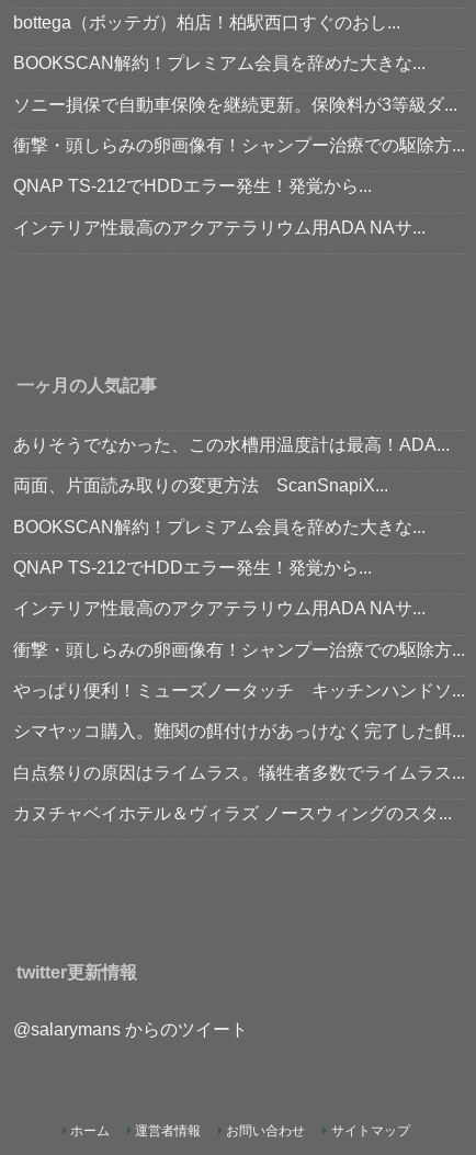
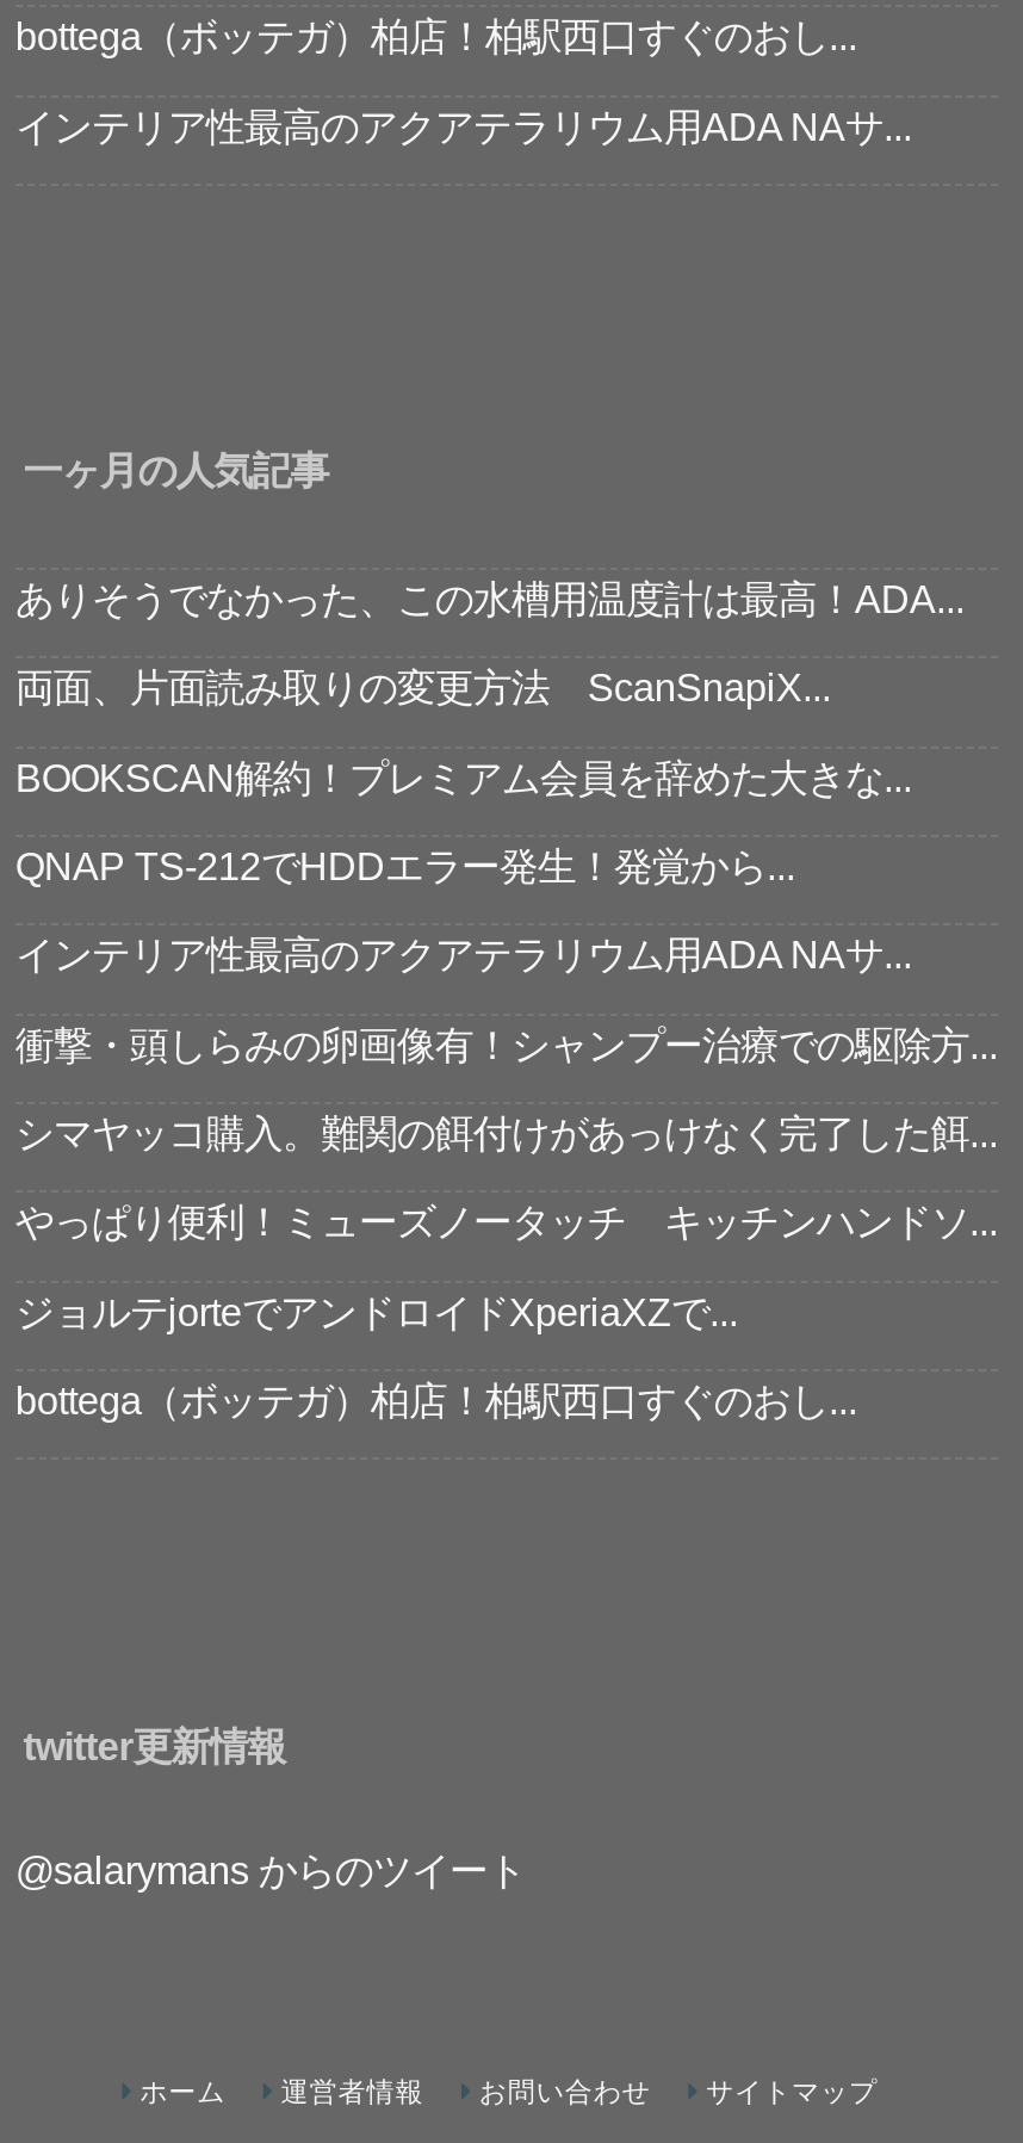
[13,53,465,195] BOOKSCAN解約！プレミアム会員を辞めた大きな... | ソニー損保で自動車保険を継続更新。保険料が3等級ダ... | 衝撃・頭しらみの卵画像有！シャンプー治療での駆除方... | QNAP TS-212でHDDエラー発生！発覚から... -> none
moved [13,721,465,741] -> [15,1112,998,1155]: シマヤッコ購入。難関の餌付けがあっけなく完了した餌...
[13,762,465,823] 白点祭りの原因はライムラス。犠牲者多数でライムラス... | カヌチャベイホテル＆ヴィラズ ノースウィングのスタ... -> [15,1290,857,1422] ジョルテjorteでアンドロイドXperiaXZで... | bottega（ボッテガ）柏店！柏駅西口すぐのおし...

